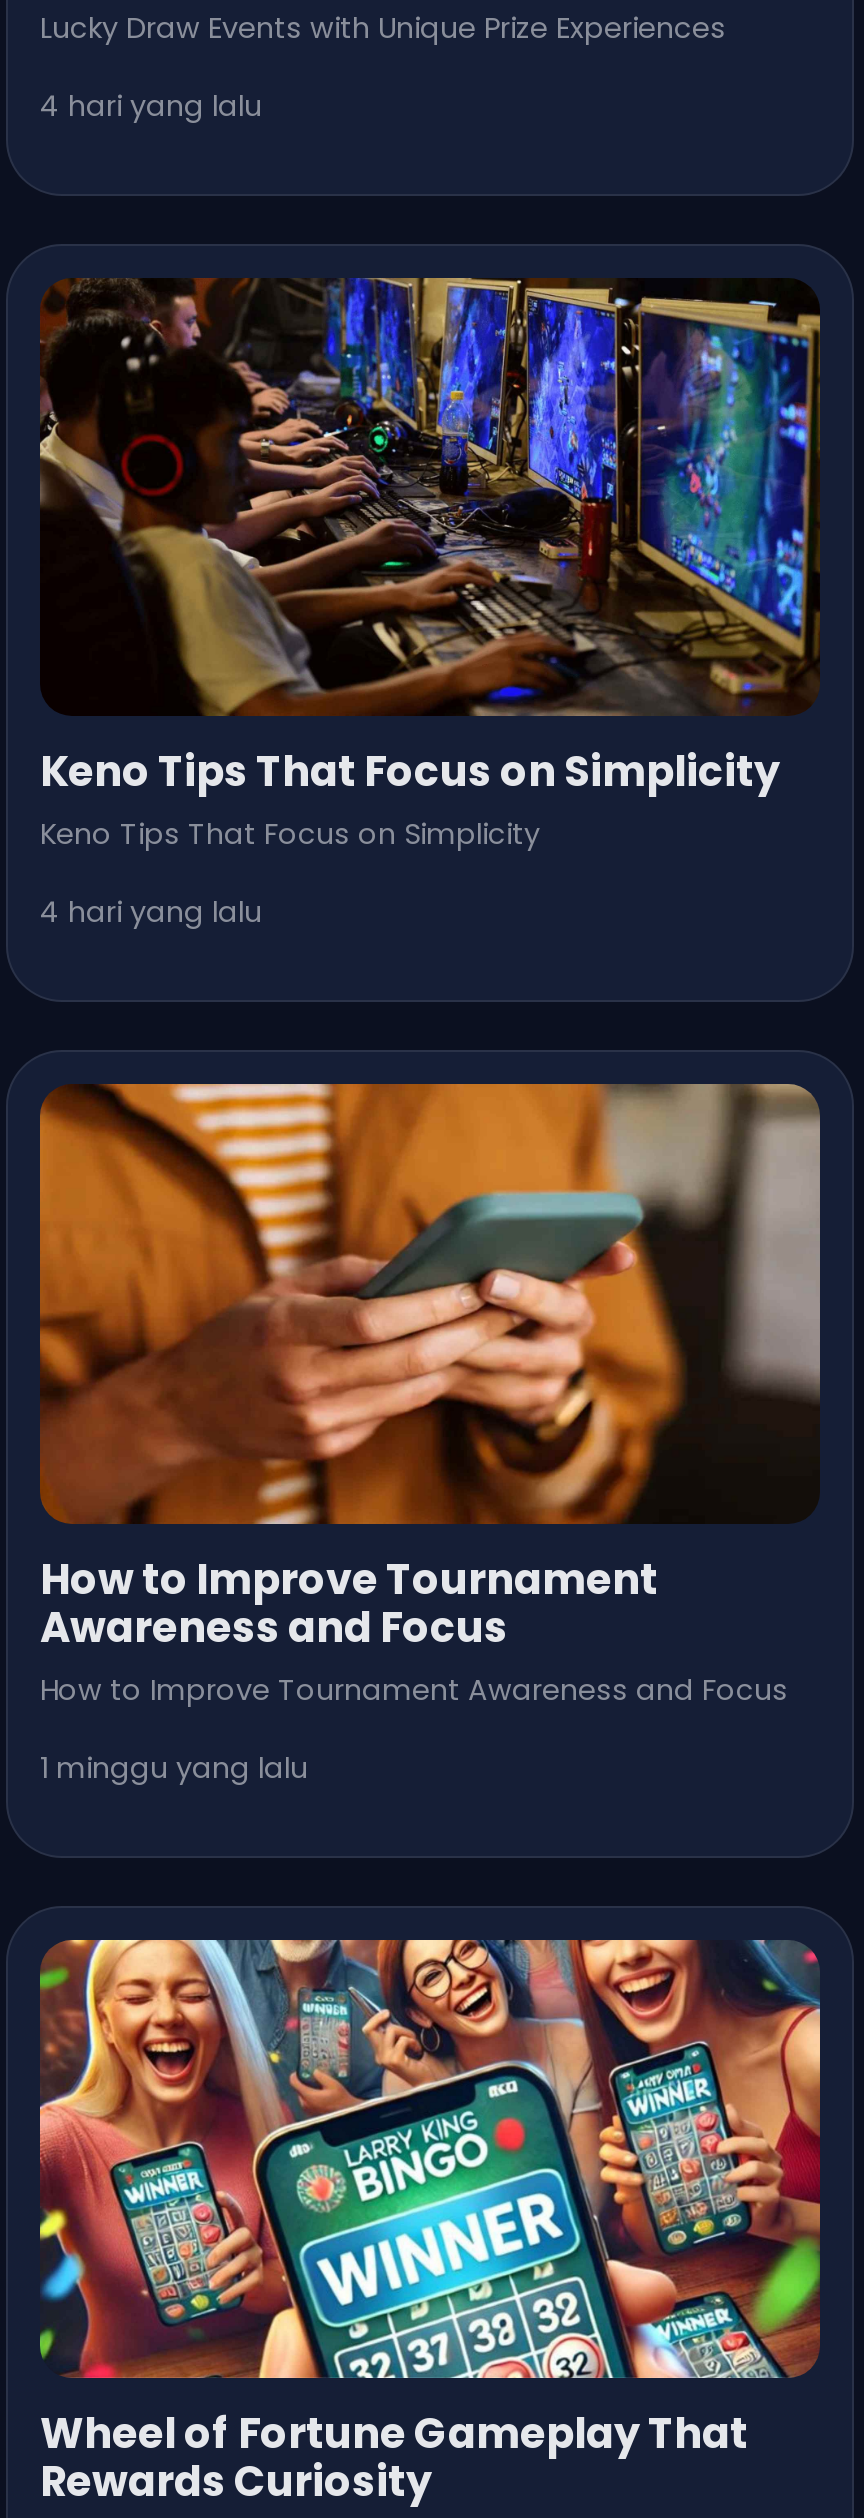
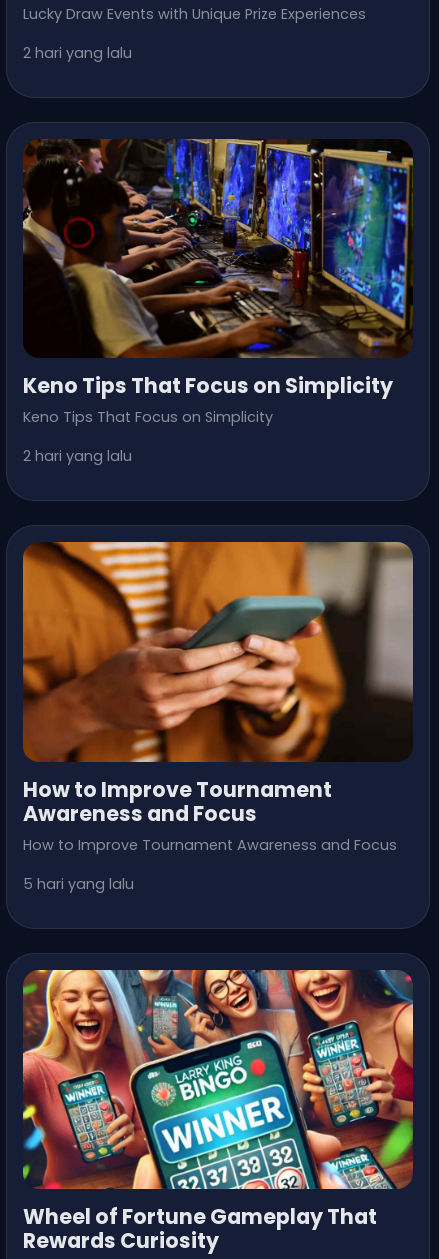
[40,86,262,126] 4 hari yang lalu -> [23,43,132,63] 2 hari yang lalu
[40,893,262,933] 4 hari yang lalu -> [23,446,132,466] 2 hari yang lalu
[40,1748,308,1788] 1 minggu yang lalu -> [23,874,134,894] 5 hari yang lalu

